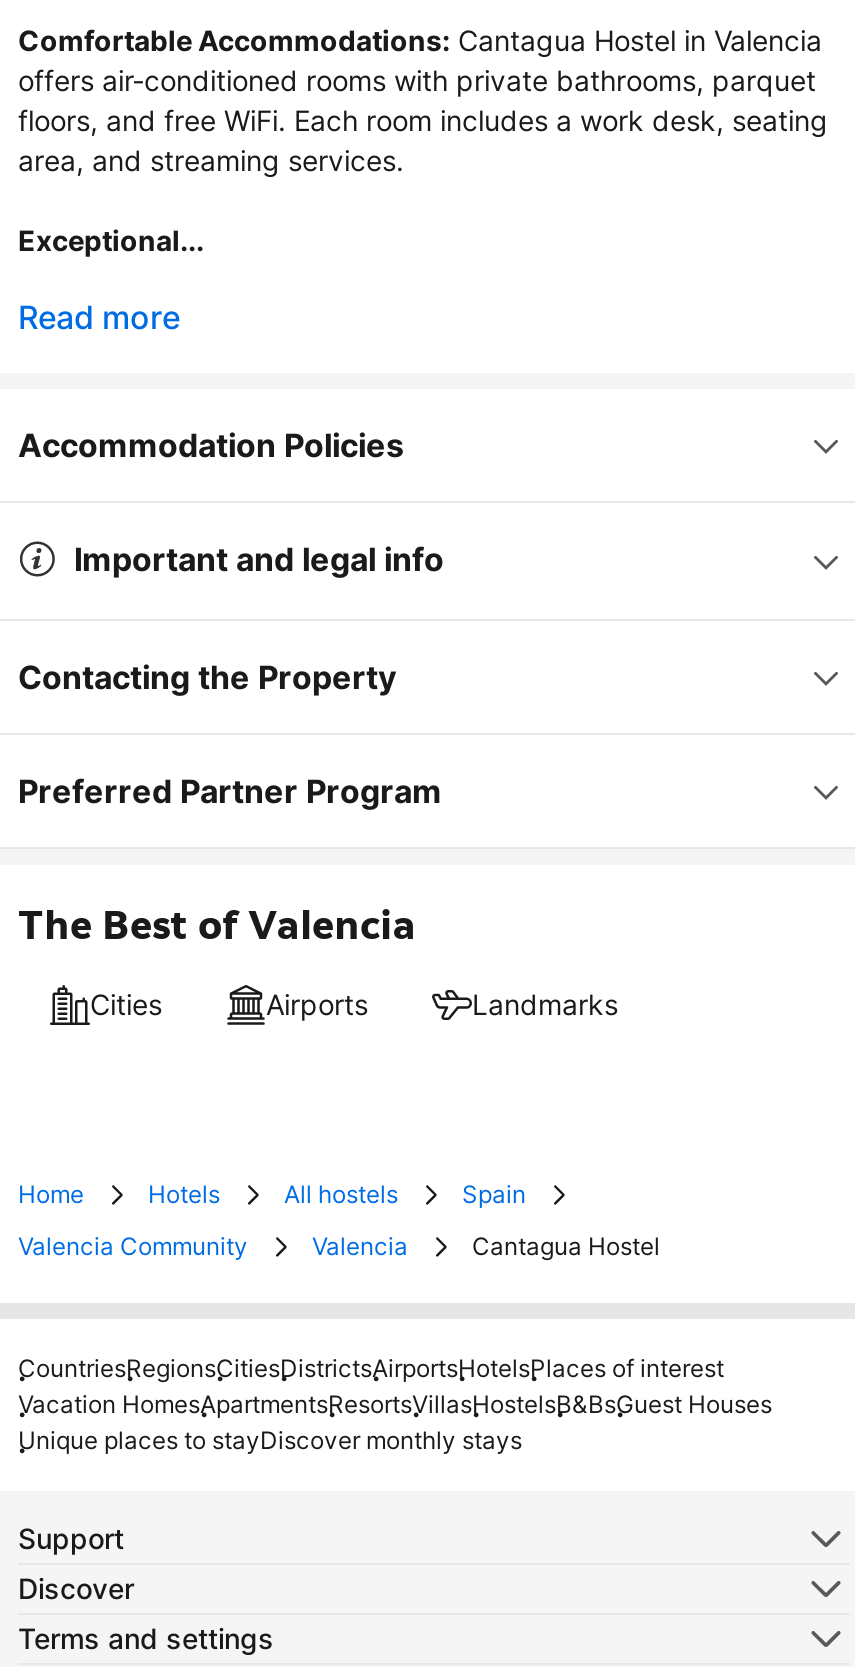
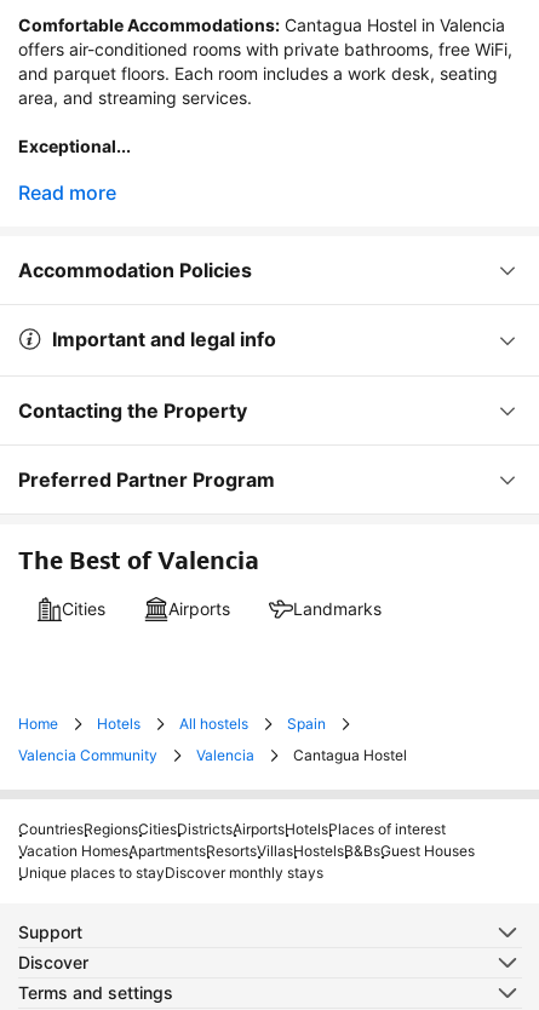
[18,63,828,137] offers air-conditioned rooms with private bathrooms, parquet | floors, and free WiFi. Each room includes a work desk, seating -> [18,39,512,83] offers air-conditioned rooms with private bathrooms, free WiFi, | and parquet floors. Each room includes a work desk, seating

